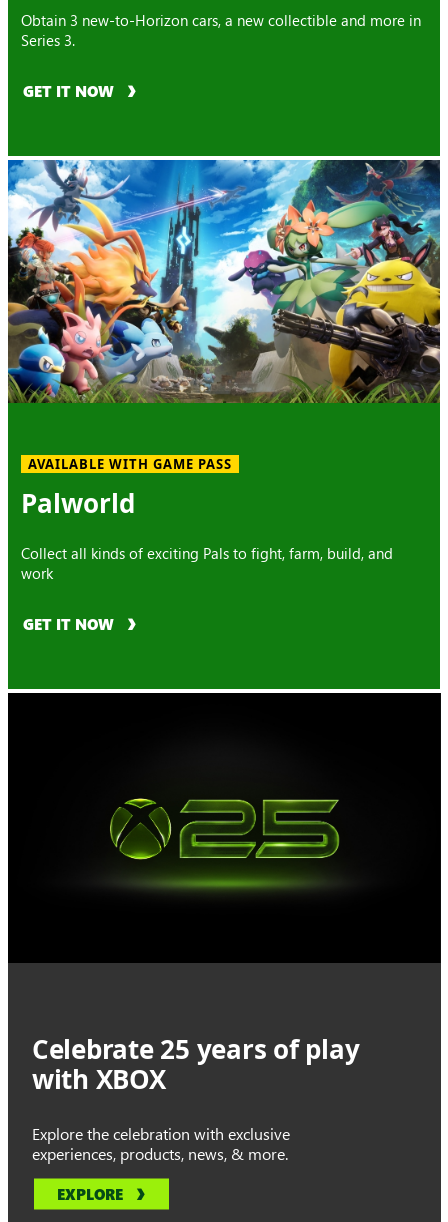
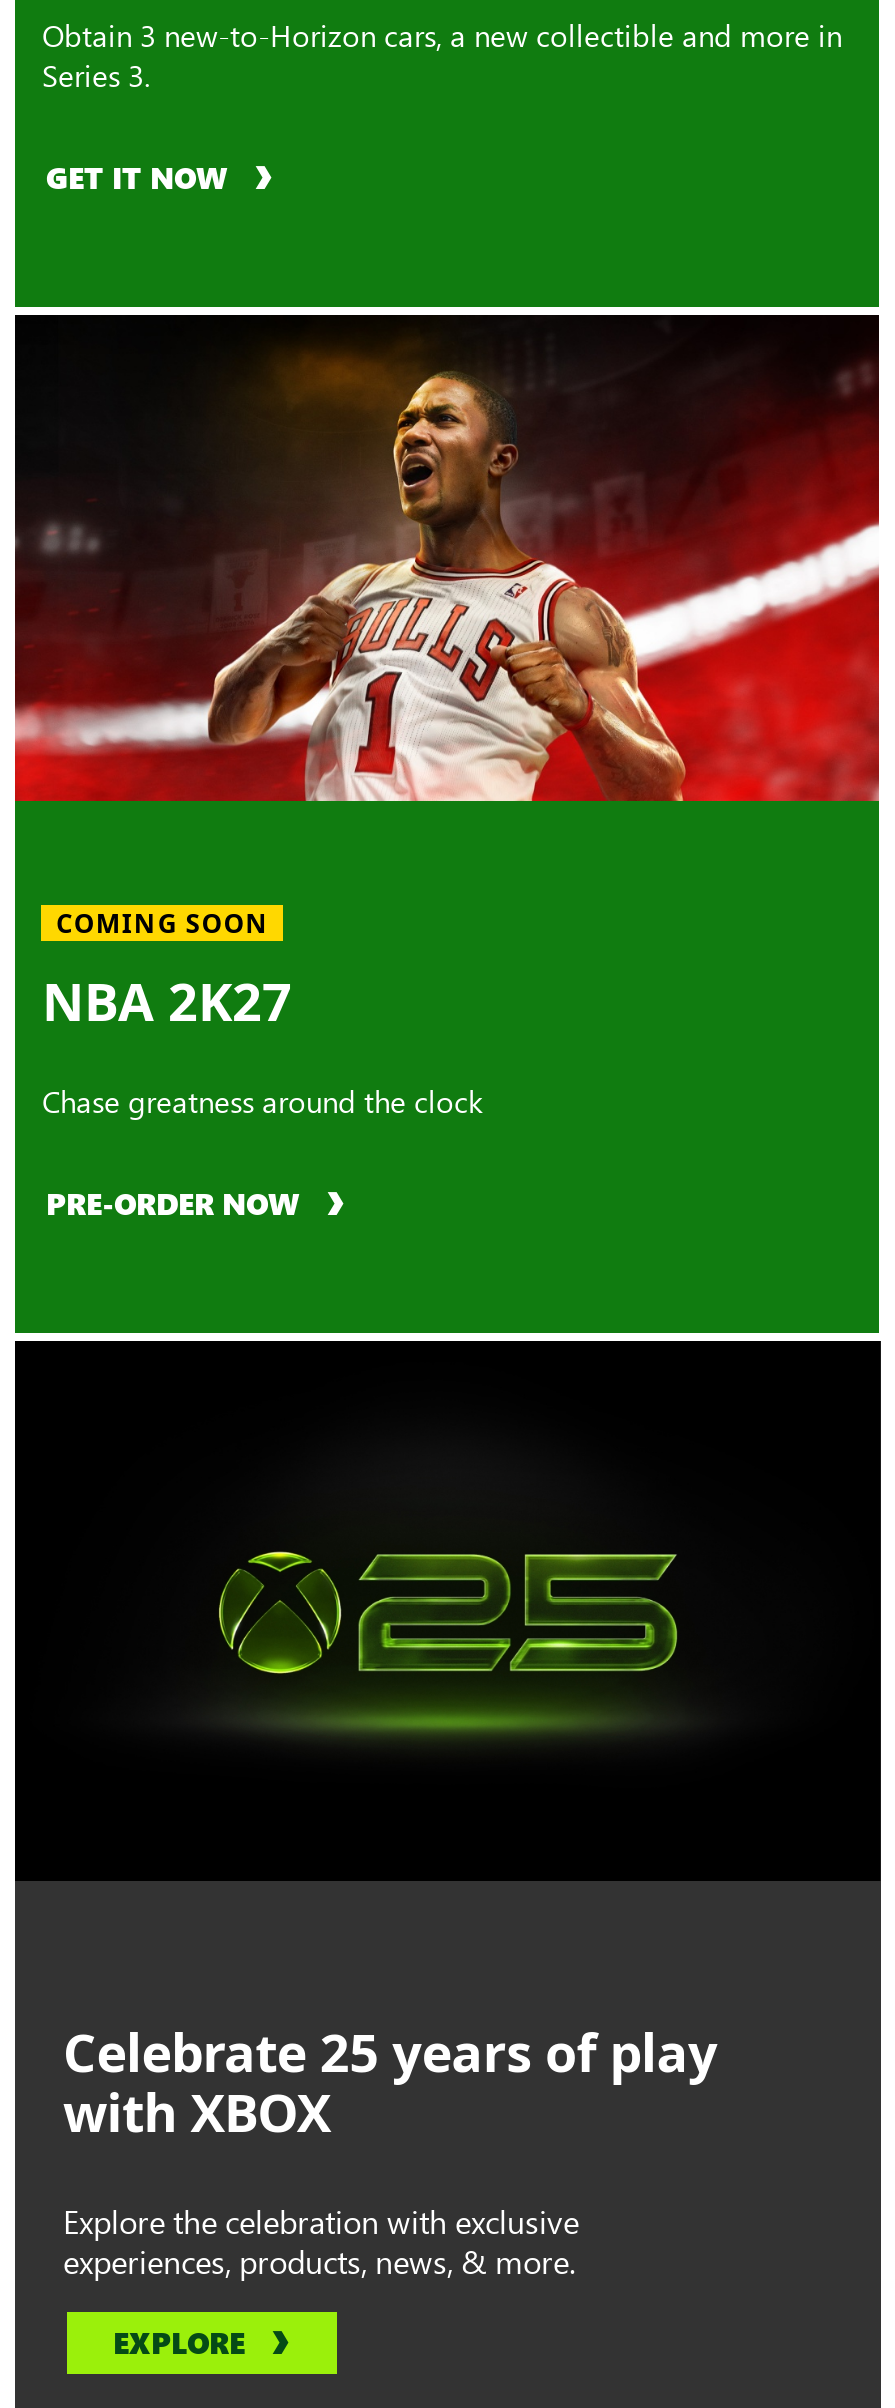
[7,159,441,403] [image] -> [13,313,881,803] [image]
[21,455,232,521] AVAILABLE WITH GAME PASS | Palworld -> [42,905,292,1037] COMING SOON | NBA 2K27
[21,543,393,583] Collect all kinds of exciting Pals to fight, farm, build, and | work -> [42,1081,482,1121] Chase greatness around the clock
[23,614,114,634] GET IT NOW -> [46,1183,300,1223] PRE-ORDER NOW

